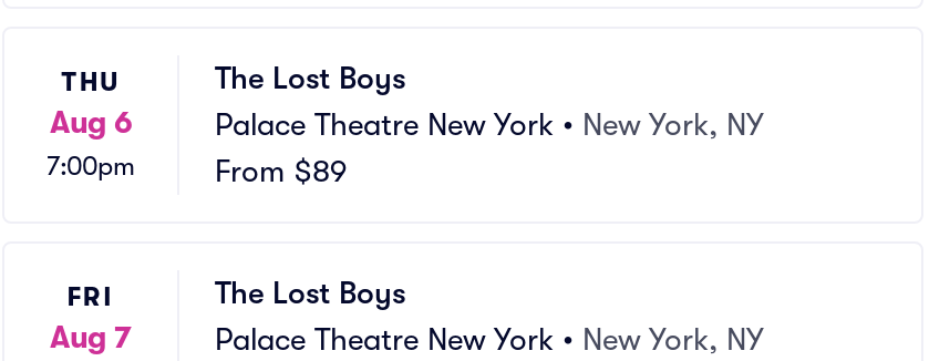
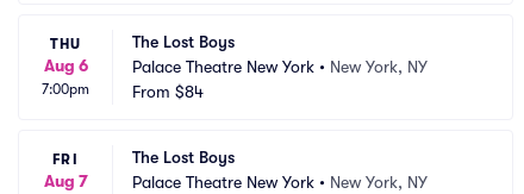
[215,153,348,188] From $89 -> [132,82,204,101] From $84

